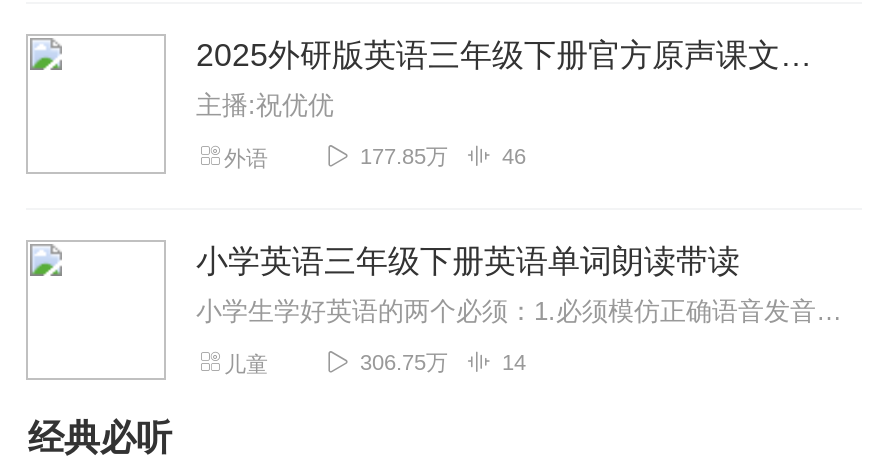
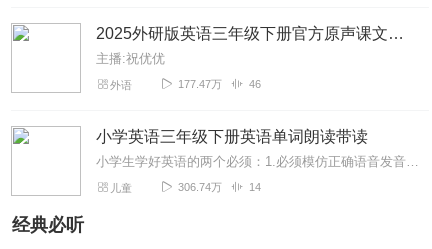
[360,144,448,168] 177.85万 -> [178,78,222,90] 177.47万
[360,350,448,374] 306.75万 -> [178,181,222,193] 306.74万

